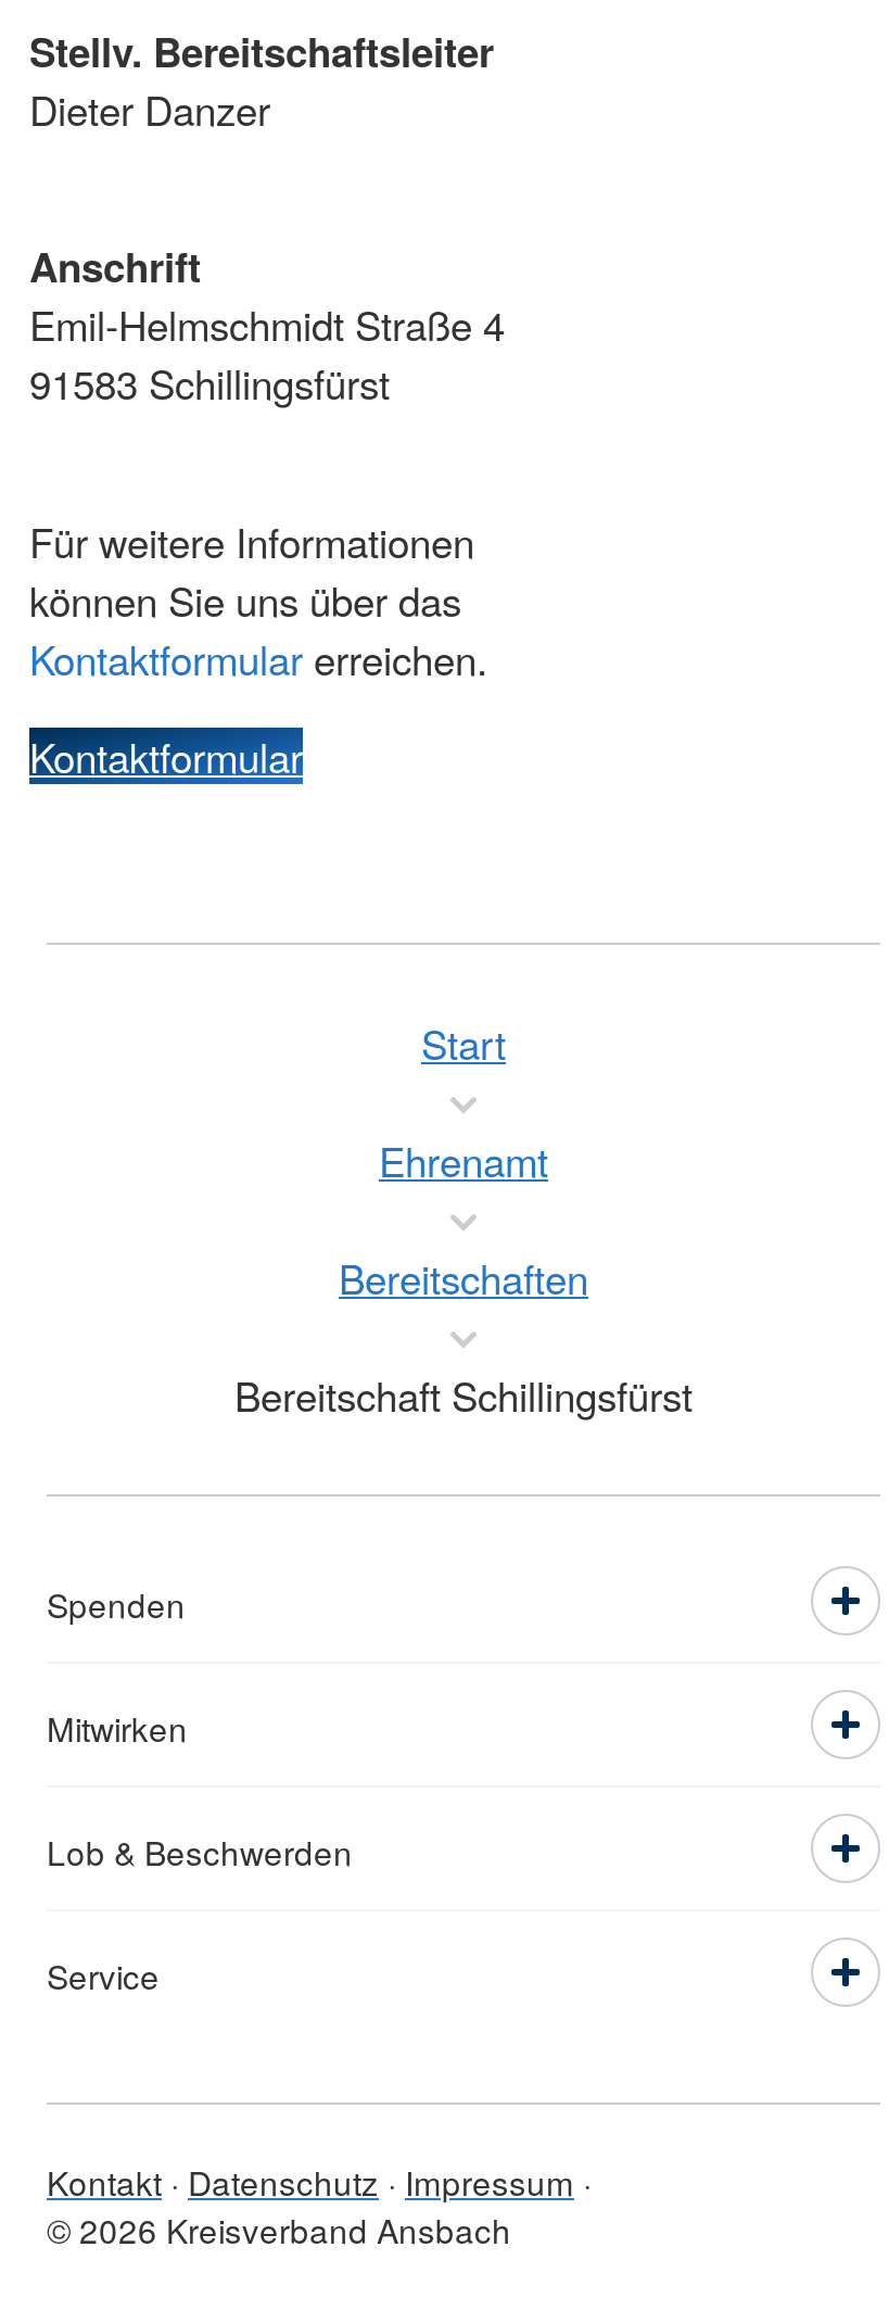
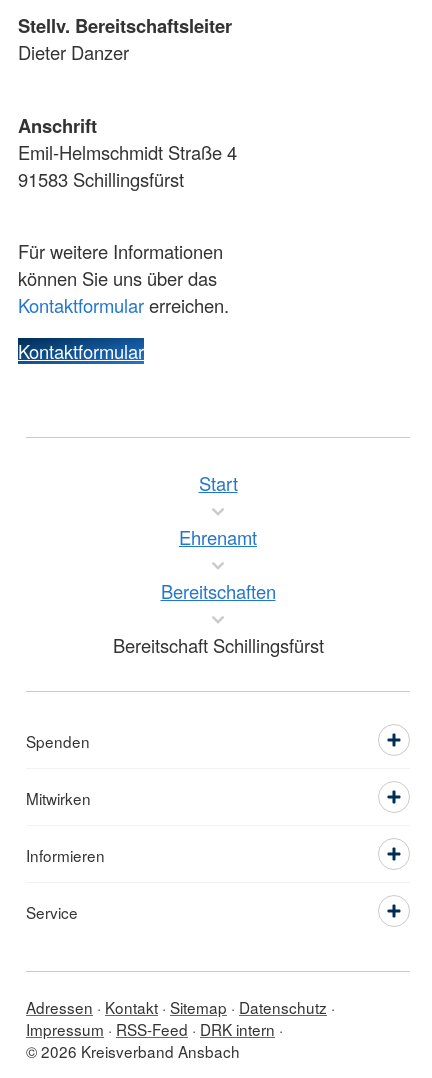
[47,1827,353,1875] Lob & Beschwerden -> [26,844,105,866] Informieren
[47,2157,574,2205] Kontakt Datenschutz Impressum -> [26,996,327,1040] Adressen Kontakt Sitemap Datenschutz | Impressum RSS-Feed DRK intern

